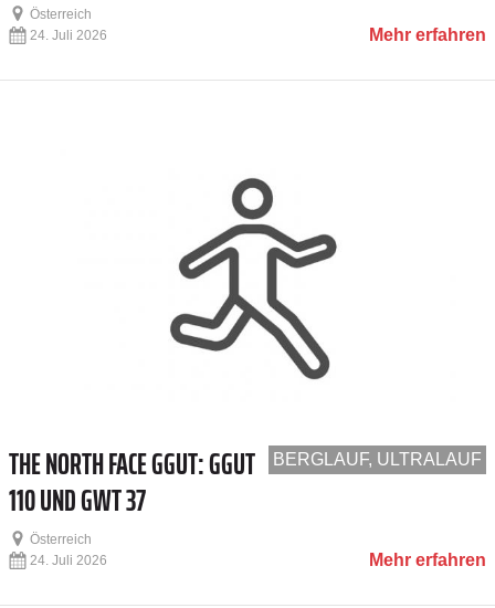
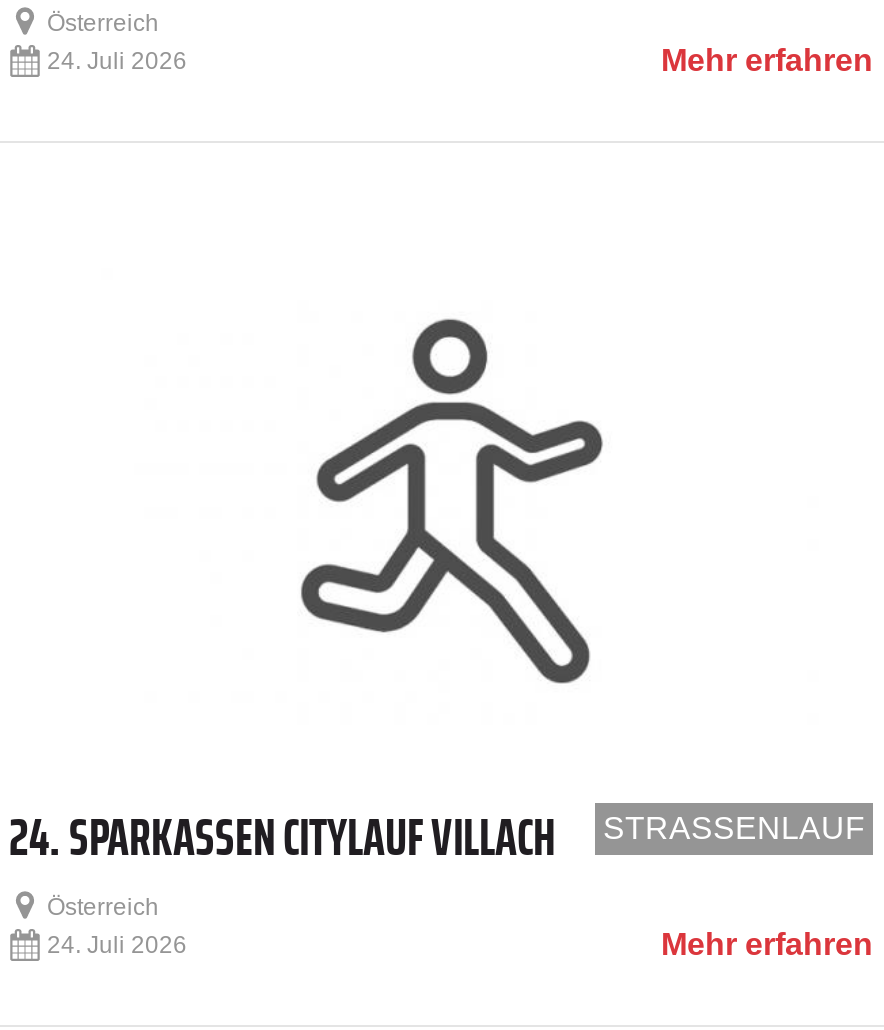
[9,441,482,523] BERGLAUF, ULTRALAUF | THE NORTH FACE GGUT: GGUT | 110 UND GWT 37 -> [9,795,865,877] STRASSENLAUF | 24. SPARKASSEN CITYLAUF VILLACH

